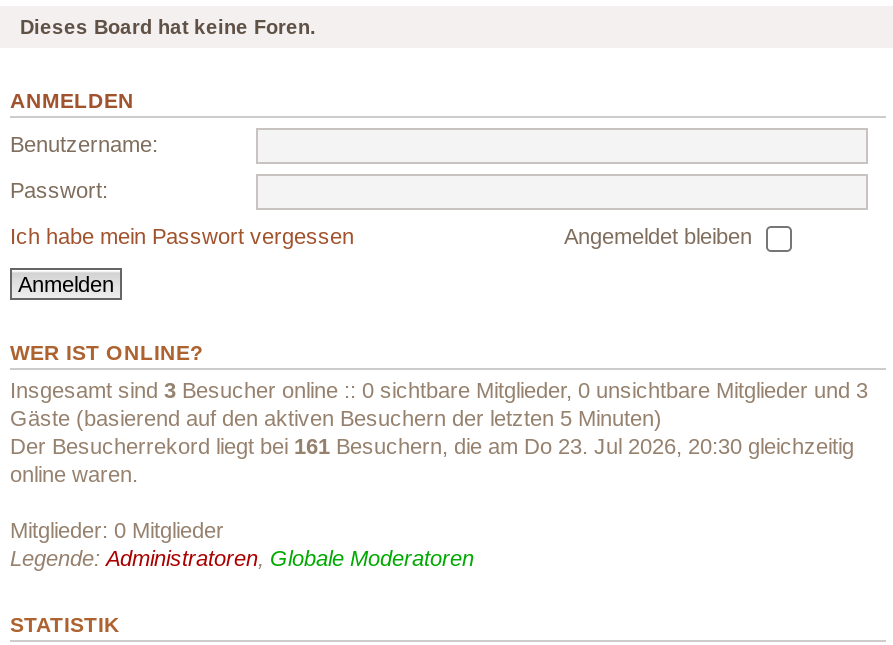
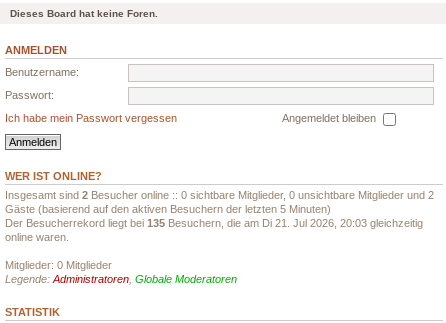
[10,378,868,402] Insgesamt sind 3 Besucher online :: 0 sichtbare Mitglieder, 0 unsichtbare Mitglieder und 3 -> [5,189,434,201] Insgesamt sind 2 Besucher online :: 0 sichtbare Mitglieder, 0 unsichtbare Mitglieder und 2
[10,434,854,458] Der Besucherrekord liegt bei 161 Besuchern, die am Do 23. Jul 2026, 20:30 gleichzeitig -> [5,217,423,229] Der Besucherrekord liegt bei 135 Besuchern, die am Di 21. Jul 2026, 20:03 gleichzeitig

